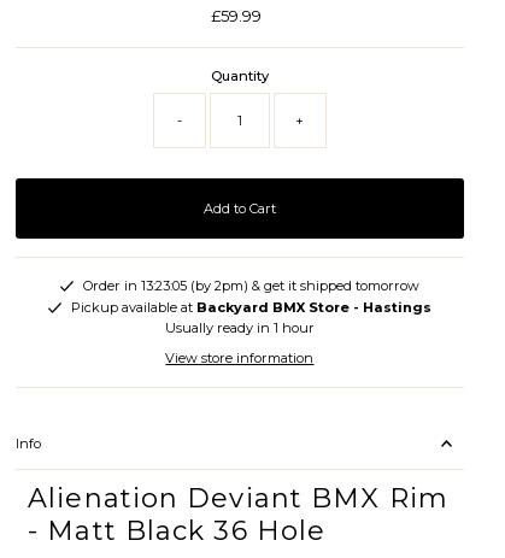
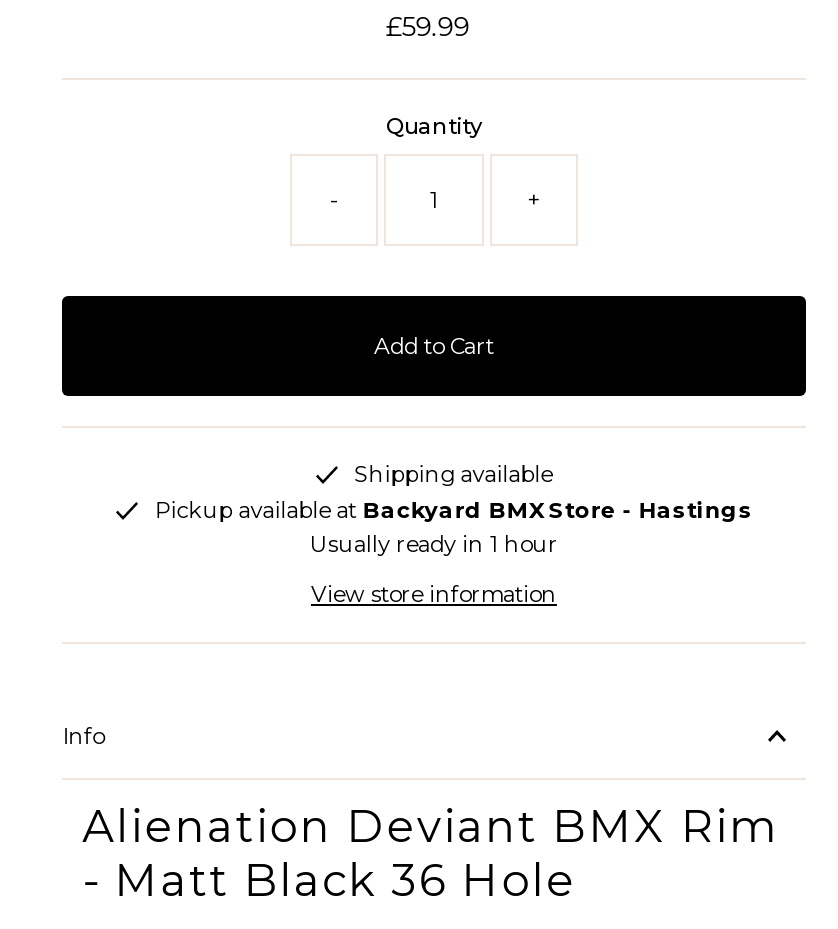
[83,278,420,294] Order in 13 23 05 (by 2pm) & get it shipped tomorrow -> [354,461,552,489] Shipping available

